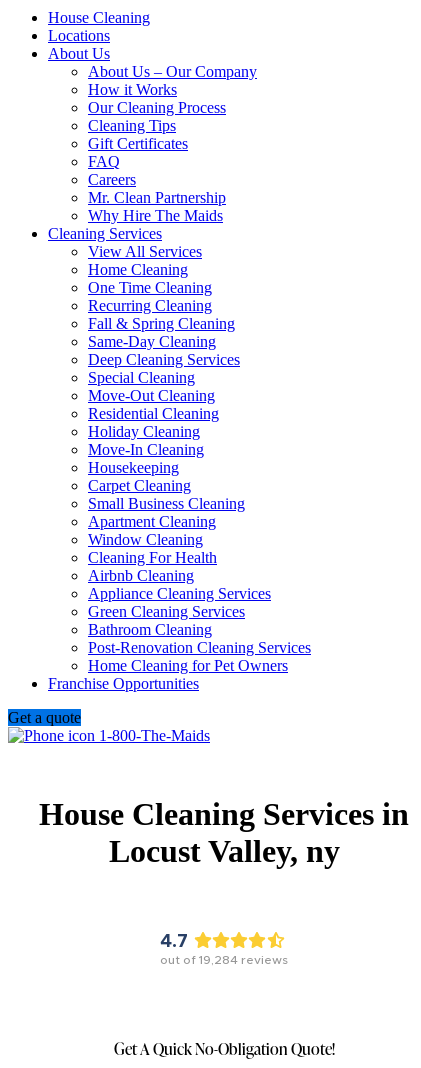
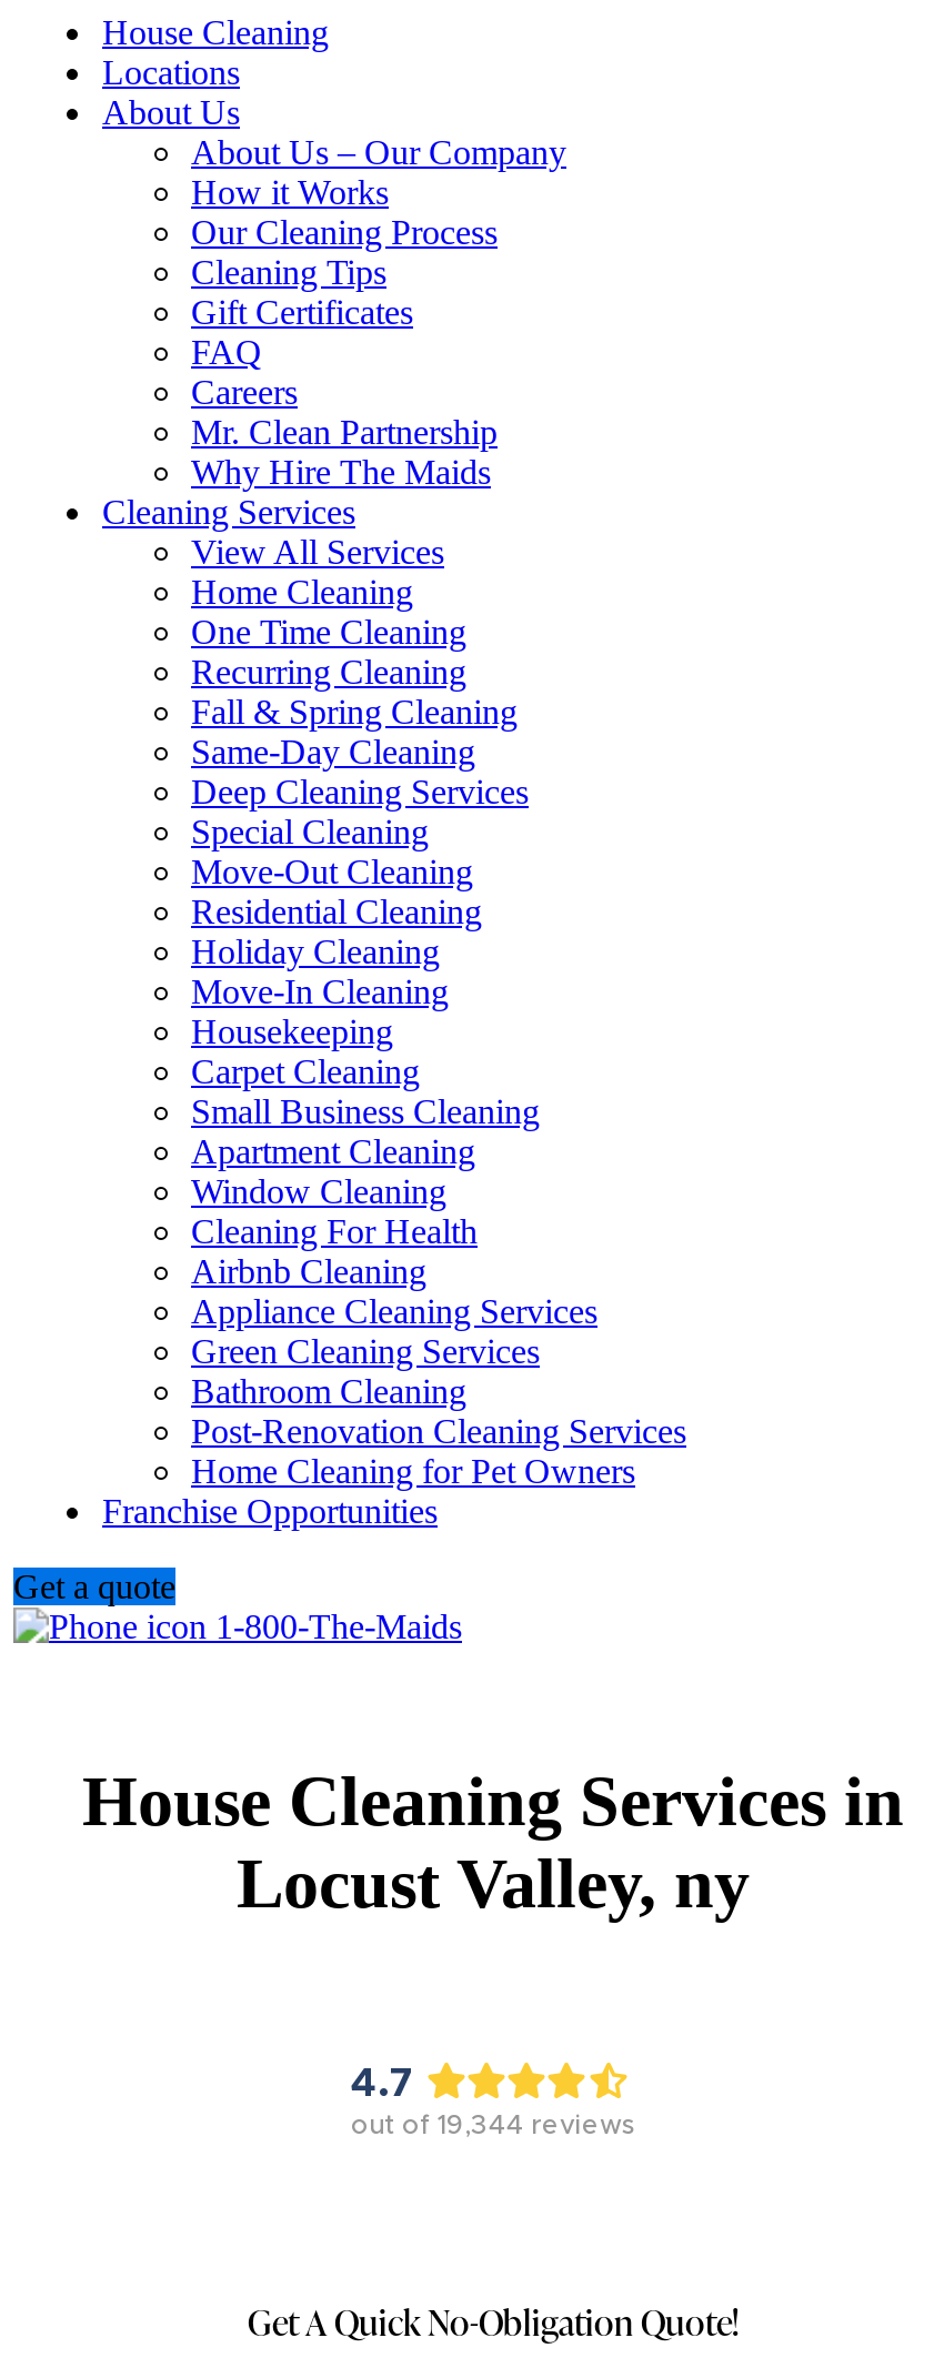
[160,954,288,966] out of 19,284 reviews -> [351,2111,635,2138] out of 19,344 reviews

